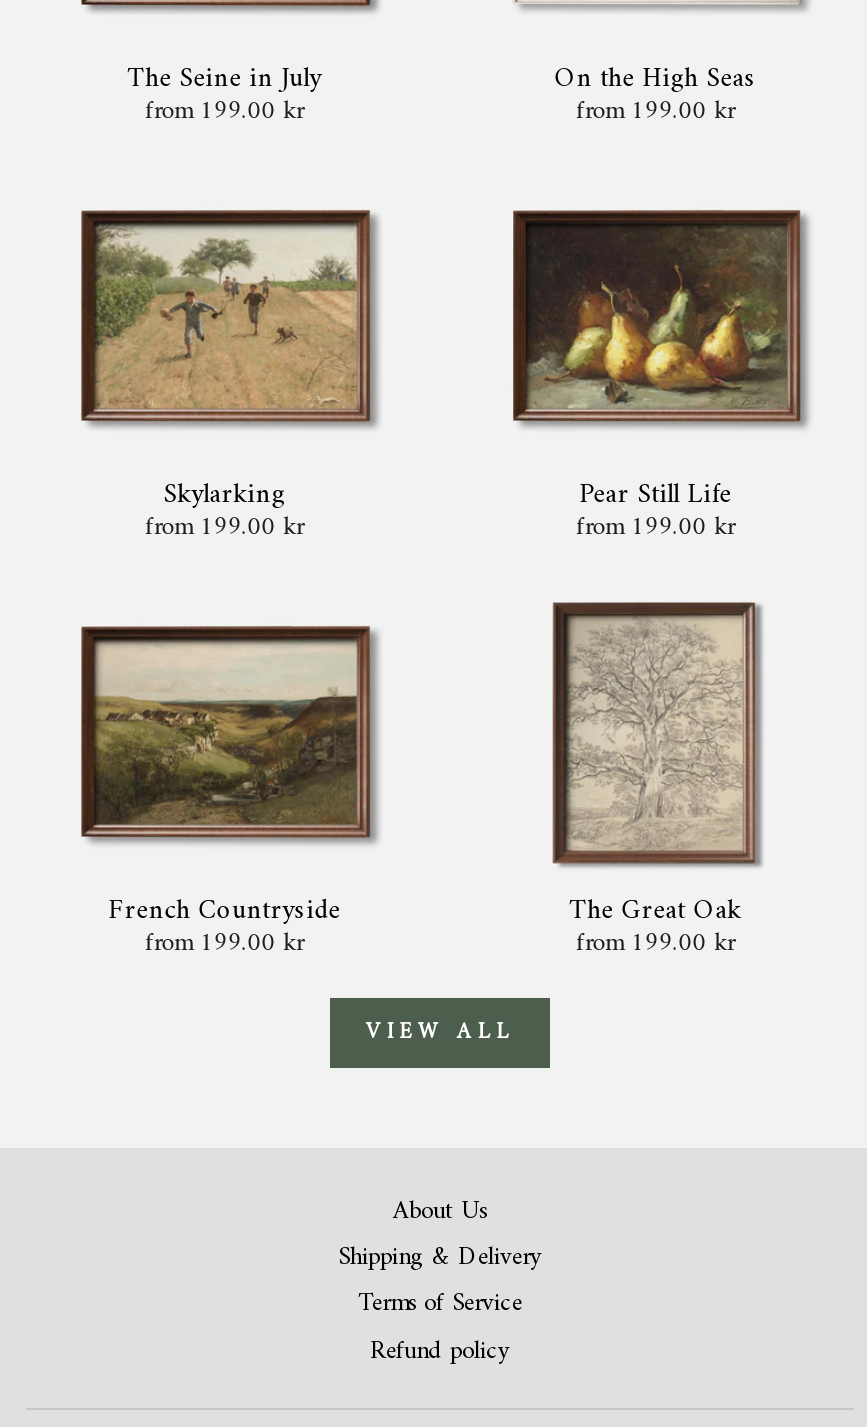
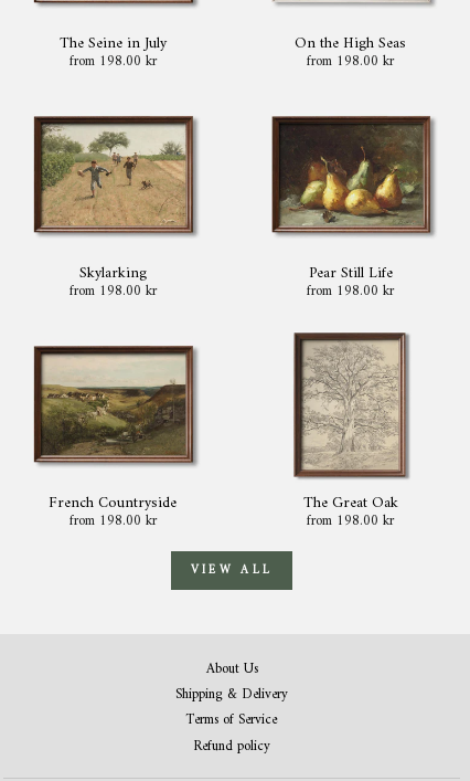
[146,90,304,134] from 199.00 kr -> [69,49,156,74] from 198.00 kr
[576,90,734,134] from 199.00 kr -> [307,49,394,74] from 198.00 kr
[146,505,304,549] from 199.00 kr -> [69,279,156,303] from 198.00 kr
[576,505,734,549] from 199.00 kr -> [307,279,394,303] from 198.00 kr
[146,921,304,965] from 199.00 kr -> [69,509,156,533] from 198.00 kr
[576,921,734,965] from 199.00 kr -> [307,509,394,533] from 198.00 kr

